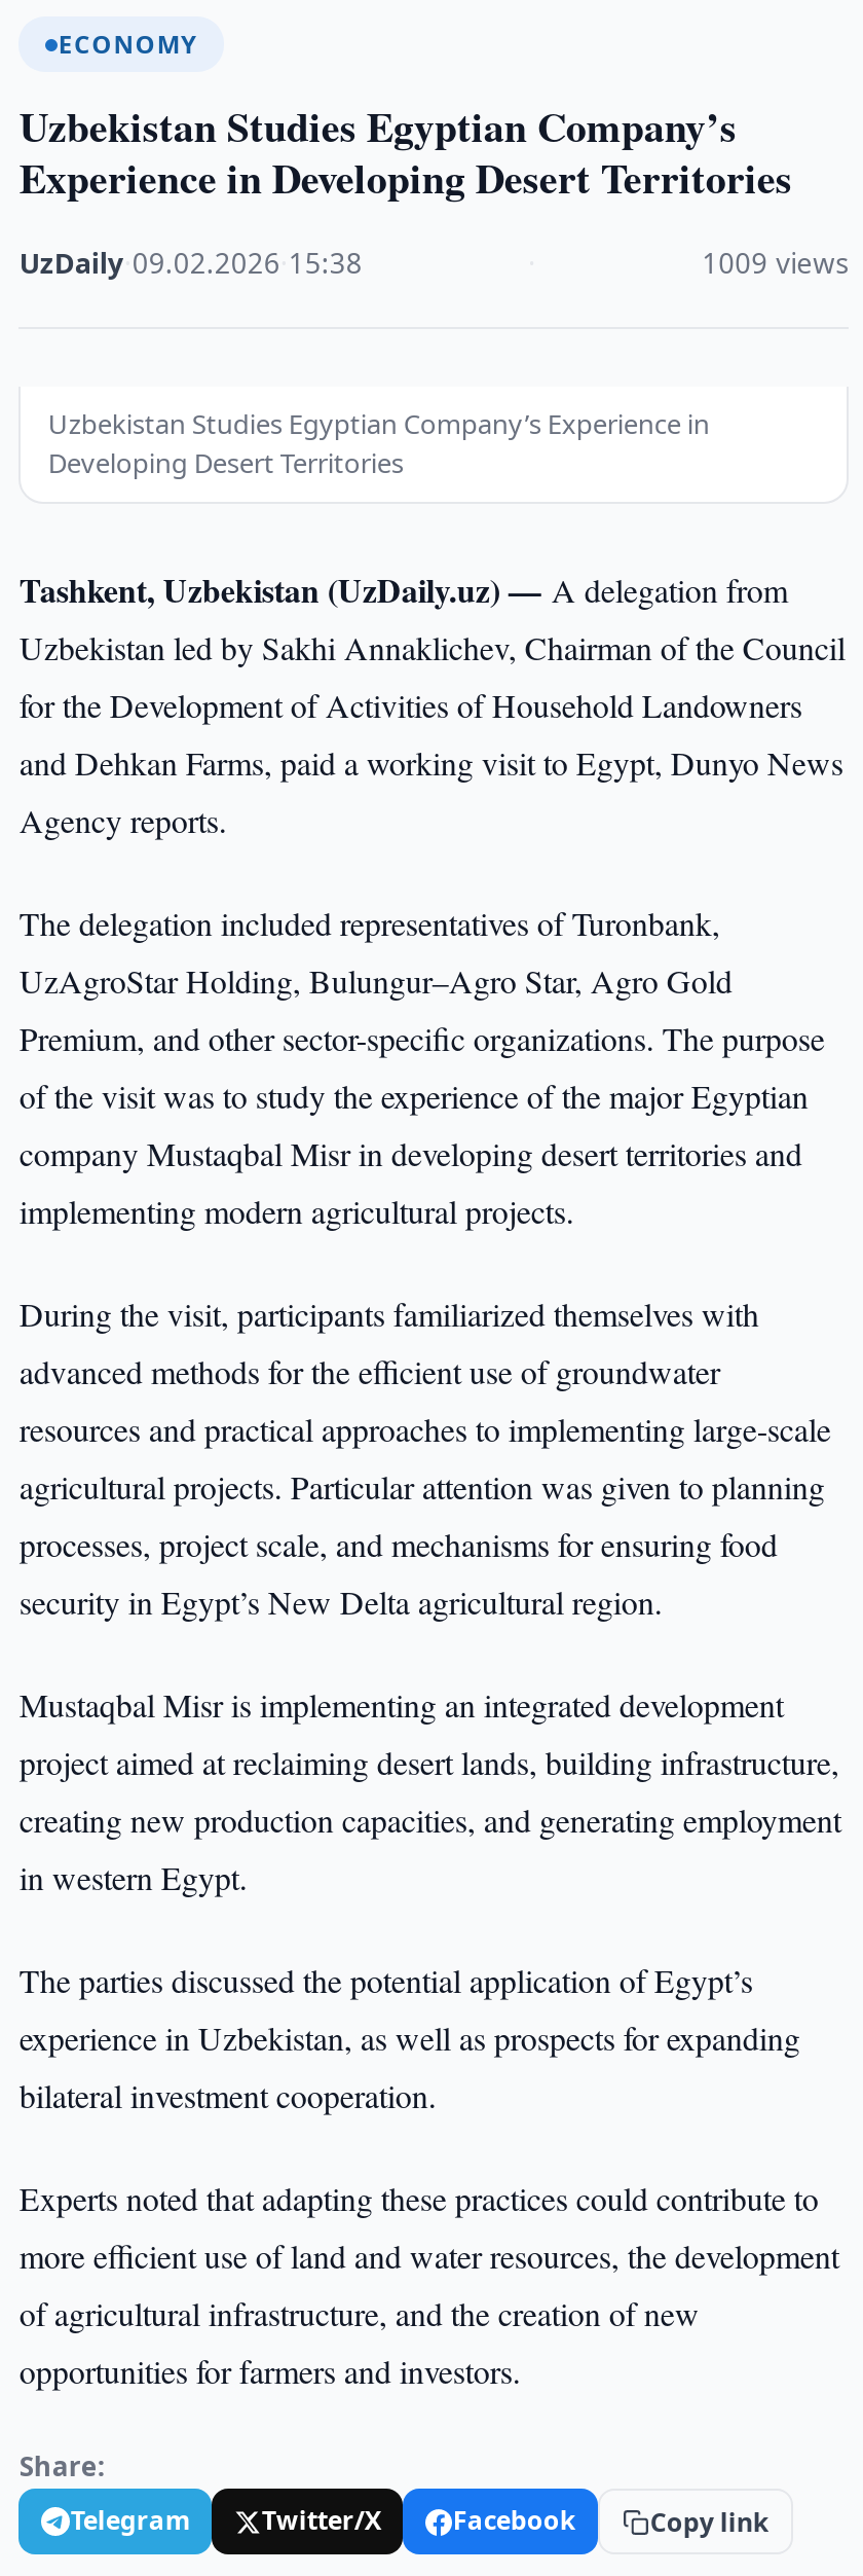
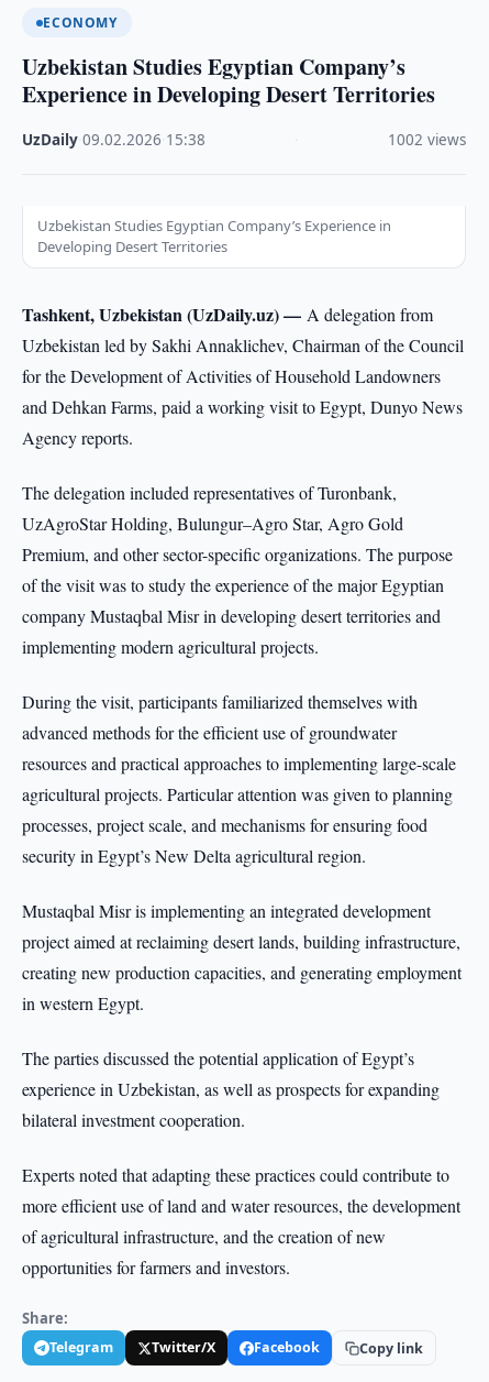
[702,245,848,282] 1009 views -> [387,130,465,150] 1002 views

